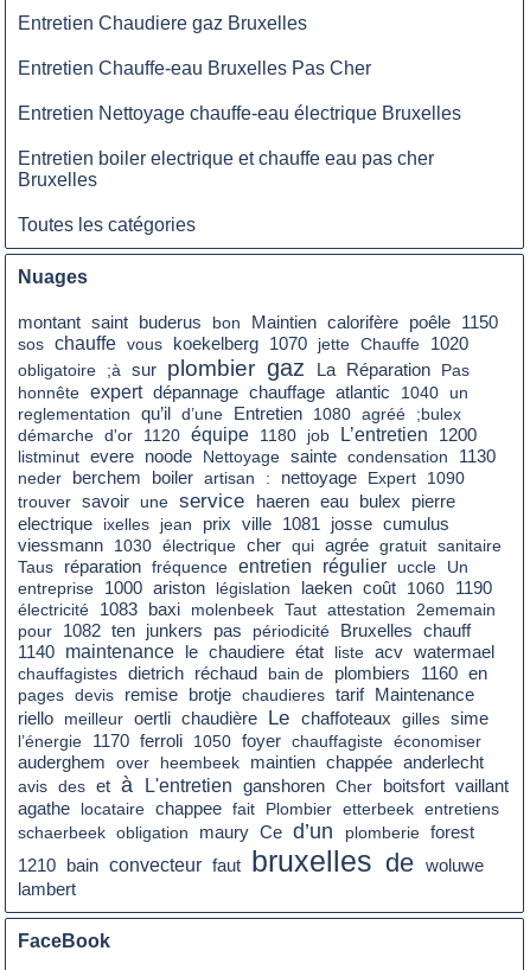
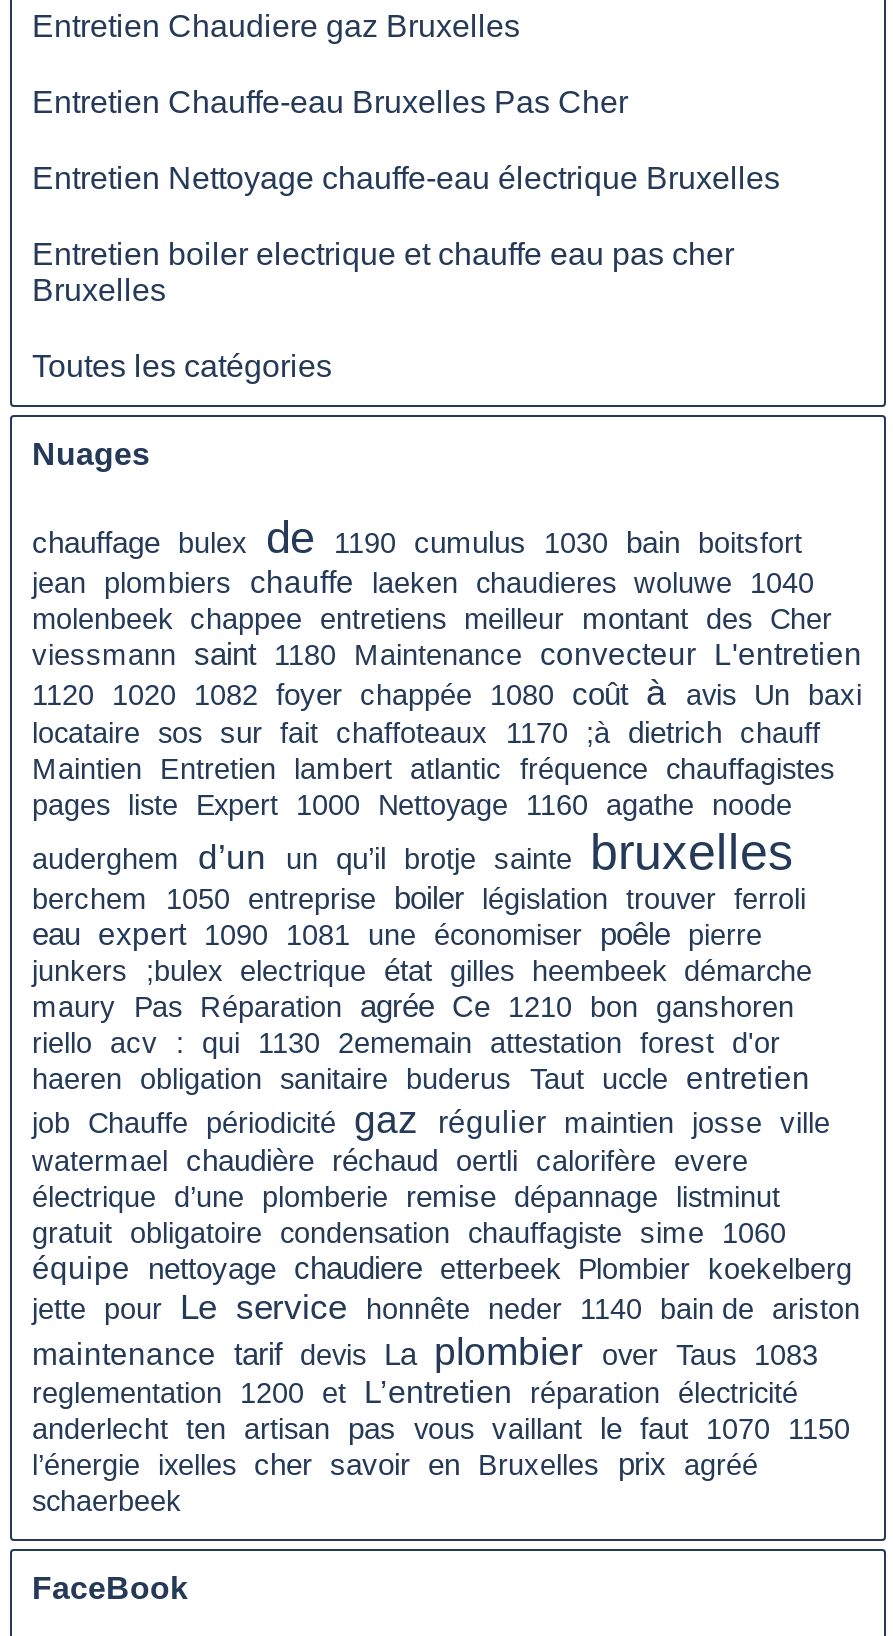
[18,312,509,899] montant saint buderus bon Maintien calorifère poêle 1150 | sos chauffe vous koekelberg 1070 jette Chauffe 1020 | obligatoire ;à sur plombier gaz La Réparation Pas | honnête expert dépannage chauffage atlantic 1040 un | reglementation qu’il d’une Entretien 1080 agréé ;bulex | démarche d'or 1120 équipe 1180 job L’entretien 1200 | listminut evere noode Nettoyage sainte condensation 1130 | neder berchem boiler artisan : nettoyage Expert 1090 | trouver savoir une service | haeren eau bulex pierre | electrique ixelles jean prix ville 1081 josse cumulus | viessmann 1030 électrique cher qui agrée gratuit sanitaire | Taus réparation fréquence entretien régulier uccle Un | entreprise 1000 ariston législation laeken coût 1060 1190 | électricité 1083 baxi molenbeek Taut attestation 2ememain | pour 1082 ten junkers pas périodicité Bruxelles chauff | 1140 maintenance le chaudiere état liste acv watermael | chauffagistes dietrich réchaud bain de plombiers 1160 en | pages devis remise brotje chaudieres tarif Maintenance | riello meilleur oertli chaudière Le | chaffoteaux gilles sime | l’énergie 1170 ferroli 1050 foyer chauffagiste économiser | auderghem over heembeek maintien chappée anderlecht | avis des et à L'entretien ganshoren Cher boitsfort vaillant | agathe locataire chappee fait Plombier etterbeek entretiens | schaerbeek obligation maury Ce d’un | plomberie forest | 1210 bain convecteur faut bruxelles de | woluwe | lambert -> [32,513,862,1517] chauffage bulex de | 1190 cumulus 1030 bain boitsfort | jean plombiers chauffe laeken chaudieres woluwe 1040 | molenbeek chappee entretiens meilleur montant des Cher | viessmann saint 1180 Maintenance convecteur L'entretien | 1120 1020 1082 foyer chappée 1080 coût à | avis Un baxi | locataire sos sur fait chaffoteaux 1170 ;à dietrich chauff | Maintien Entretien lambert atlantic fréquence chauffagistes | pages liste Expert 1000 Nettoyage 1160 agathe noode | auderghem d’un | un qu’il brotje sainte bruxelles | berchem 1050 entreprise boiler législation trouver ferroli | eau expert 1090 1081 une économiser poêle pierre | junkers ;bulex electrique état gilles heembeek démarche | maury Pas Réparation agrée Ce 1210 bon ganshoren | riello acv : qui 1130 2ememain attestation forest d'or | haeren obligation sanitaire buderus Taut uccle entretien | job Chauffe périodicité gaz régulier maintien josse ville | watermael chaudière réchaud oertli calorifère evere | électrique d’une plomberie remise dépannage listminut | gratuit obligatoire condensation chauffagiste sime 1060 | équipe nettoyage chaudiere etterbeek Plombier koekelberg | jette pour Le service | honnête neder 1140 bain de ariston | maintenance tarif devis La plombier | over Taus 1083 | reglementation 1200 et L’entretien réparation électricité | anderlecht ten artisan pas vous vaillant le faut 1070 1150 | l’énergie ixelles cher savoir en Bruxelles prix agréé | schaerbeek

